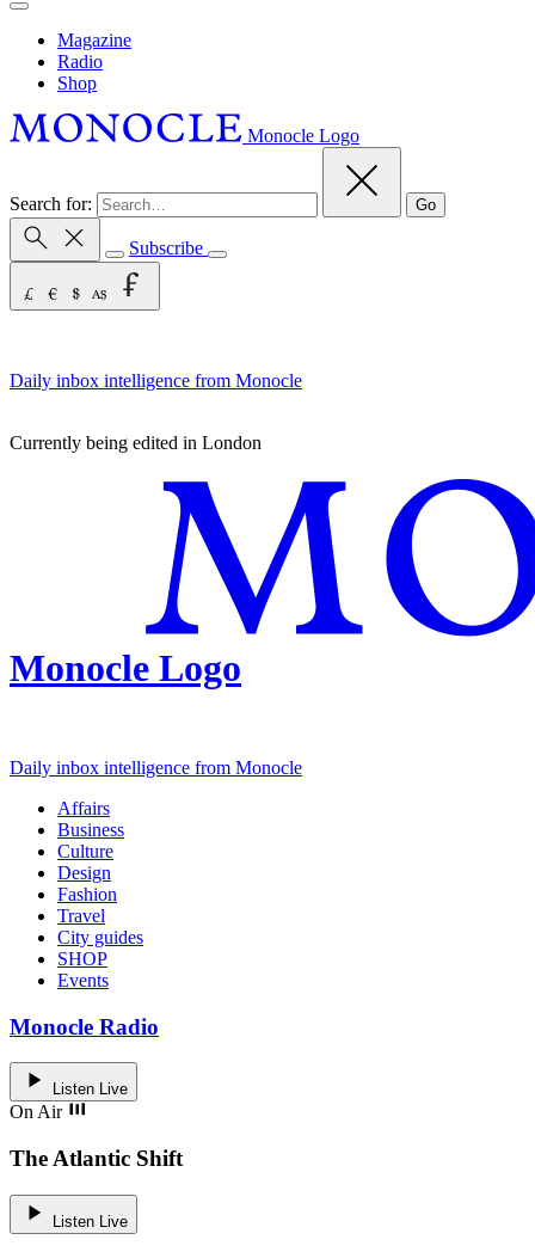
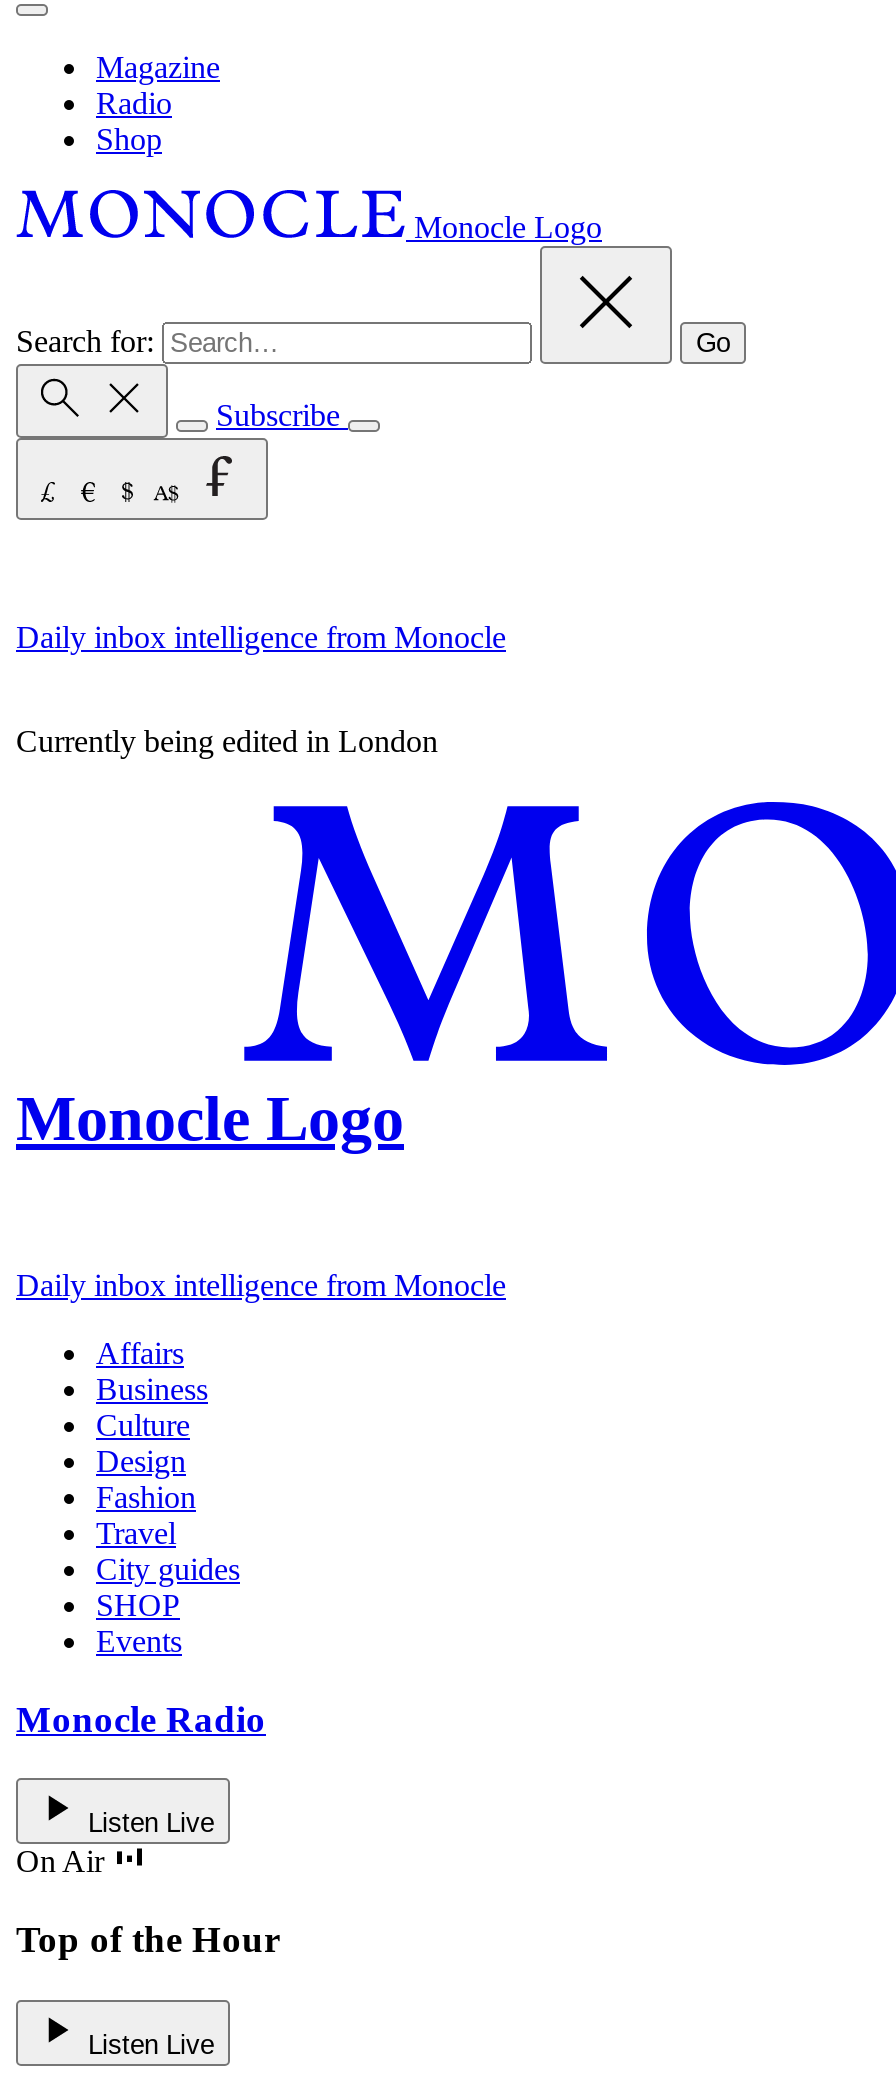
[10,1146,183,1171] The Atlantic Shift -> [16,1918,280,1960] Top of the Hour

